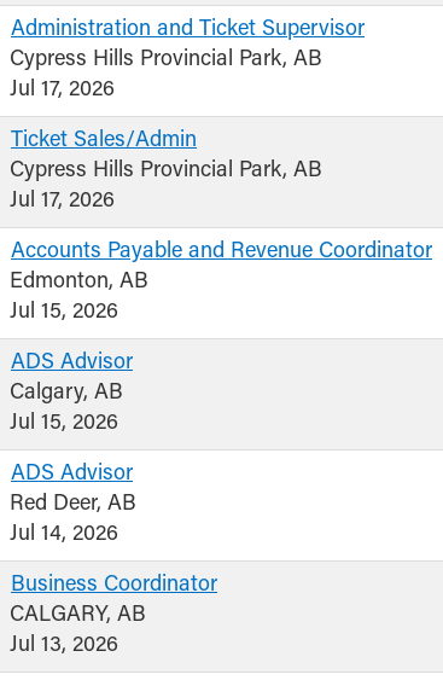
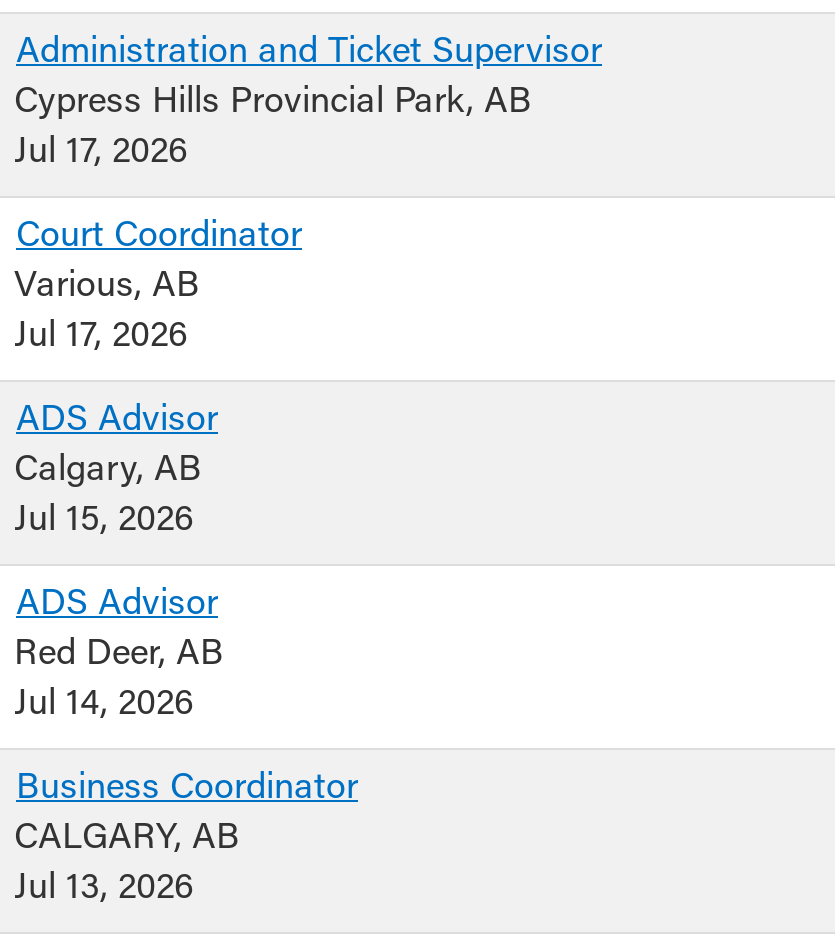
[10,130,322,182] Ticket Sales/Admin | Cypress Hills Provincial Park, AB -> [14,220,302,306] Court Coordinator | Various, AB
[10,242,432,324] Accounts Payable and Revenue Coordinator | Edmonton, AB | Jul 15, 2026 -> none

